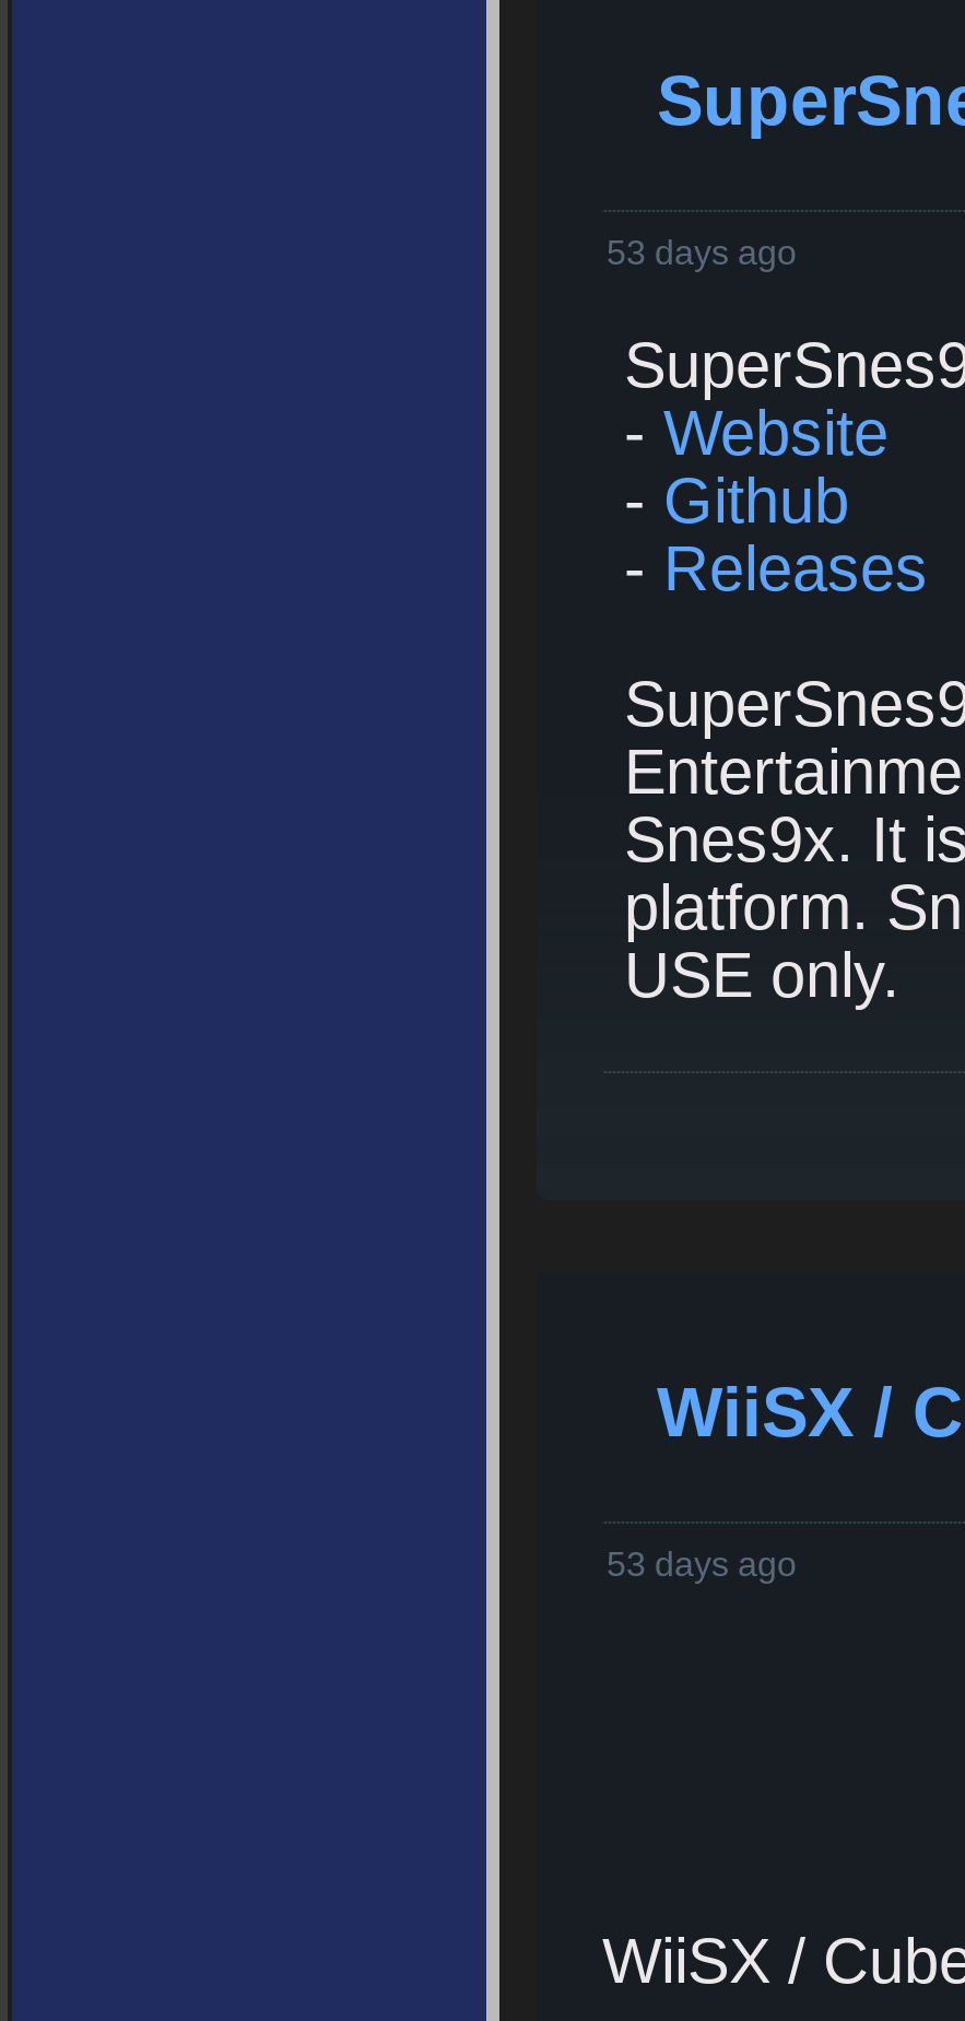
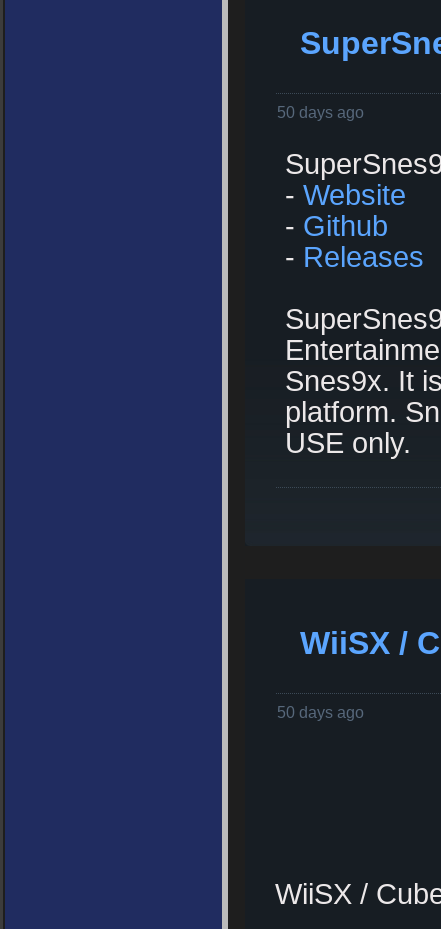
[607,233,797,271] 53 days ago -> [277,104,364,121] 50 days ago
[607,1545,797,1582] 53 days ago -> [277,704,364,721] 50 days ago

